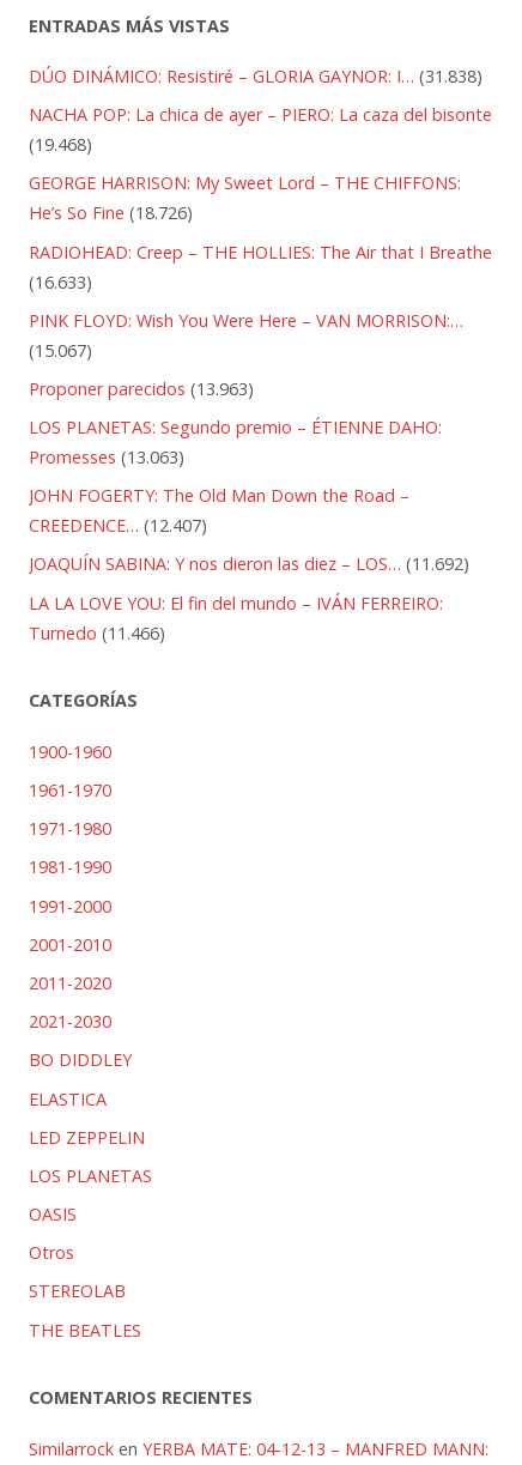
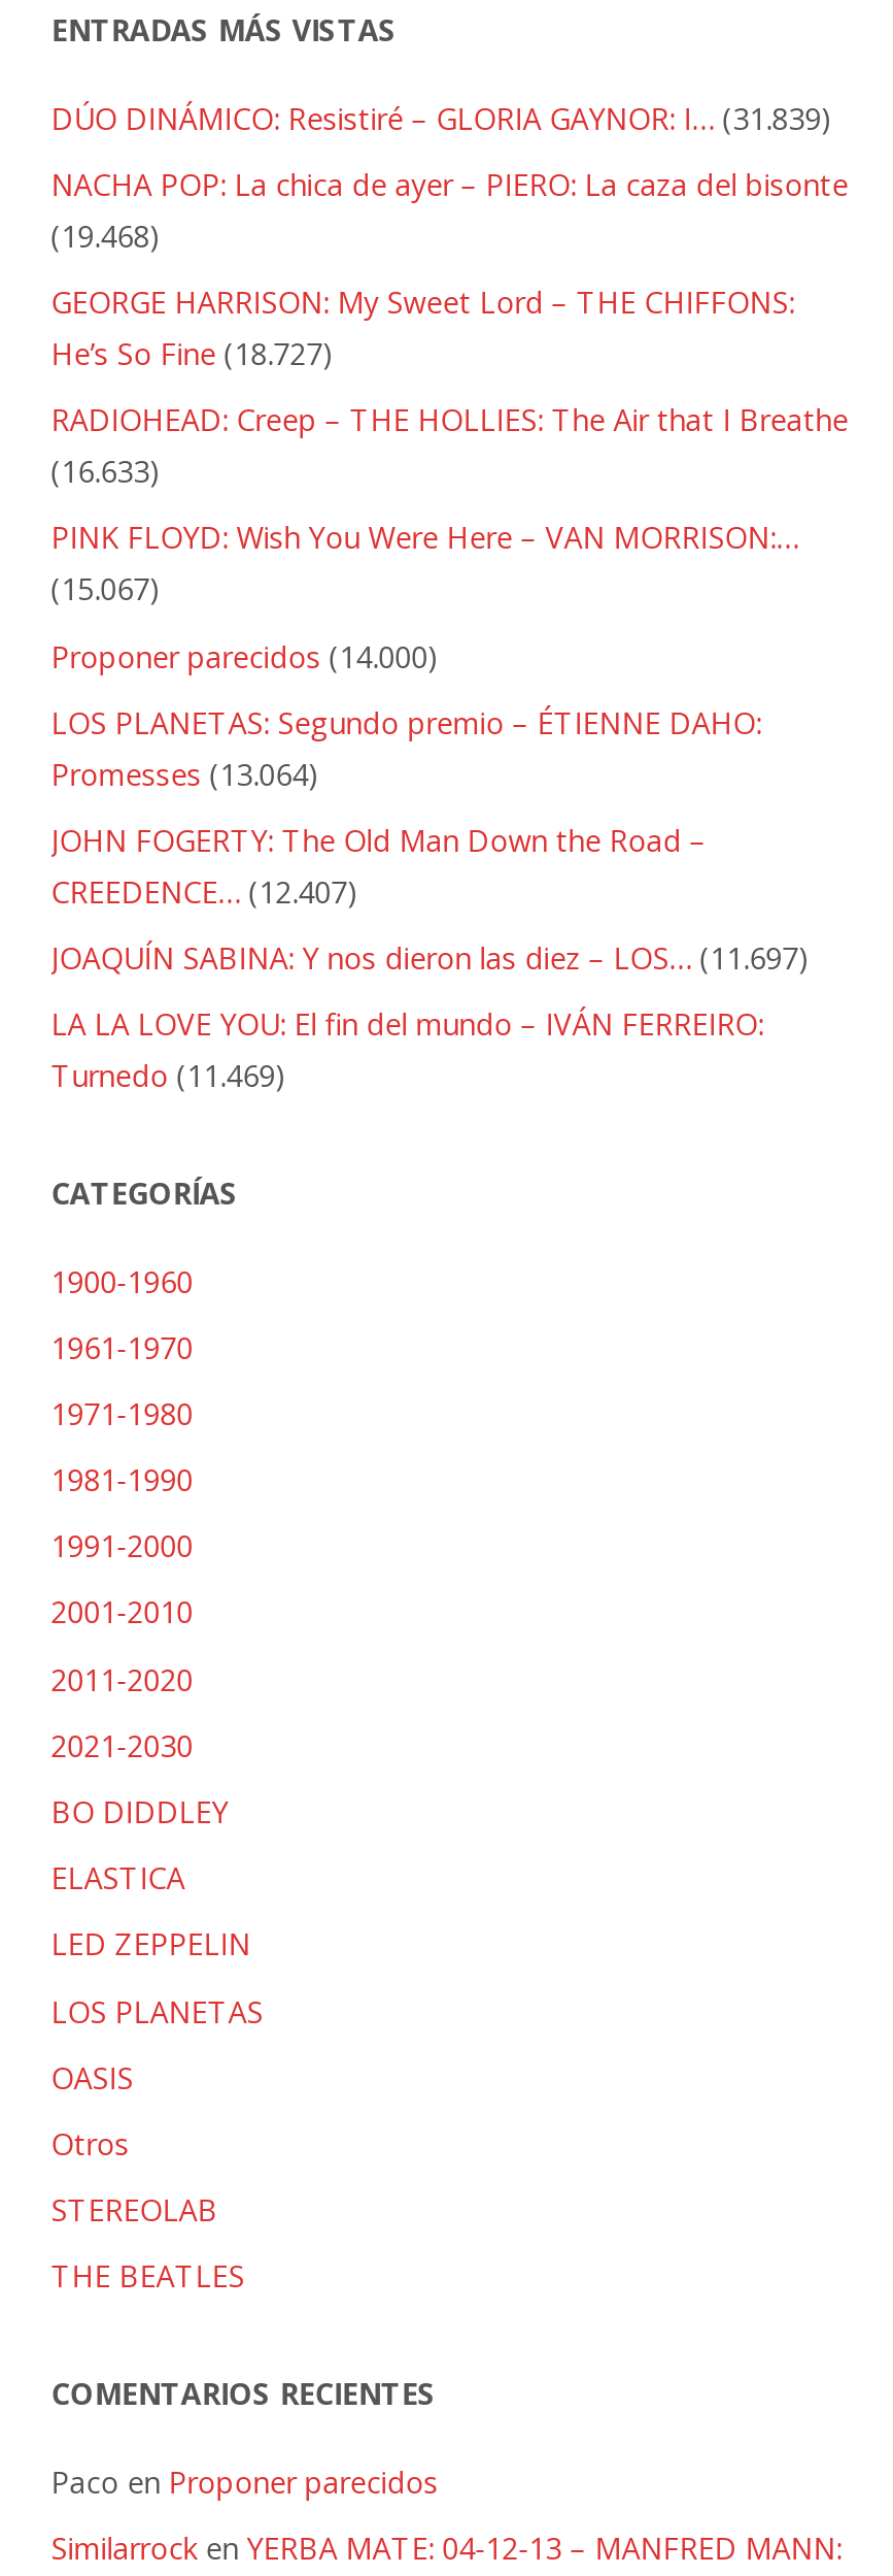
[28,65,482,87] DÚO DINÁMICO: Resistiré – GLORIA GAYNOR: I… (31.838) -> [51,98,832,137] DÚO DINÁMICO: Resistiré – GLORIA GAYNOR: I… (31.839)
[28,202,193,224] He’s So Fine (18.726) -> [51,334,333,373] He’s So Fine (18.727)
[28,377,254,400] Proponer parecidos (13.963) -> [51,636,438,675] Proponer parecidos (14.000)
[28,446,184,468] Promesses (13.063) -> [51,754,319,793] Promesses (13.064)
[28,553,469,576] JOAQUÍN SABINA: Y nos dieron las diez – LOS… (11.692) -> [51,938,809,978] JOAQUÍN SABINA: Y nos dieron las diez – LOS… (11.697)
[28,621,165,644] Turnedo (11.466) -> [51,1056,286,1096] Turnedo (11.469)
none -> [51,2461,438,2500] Paco en Proponer parecidos

